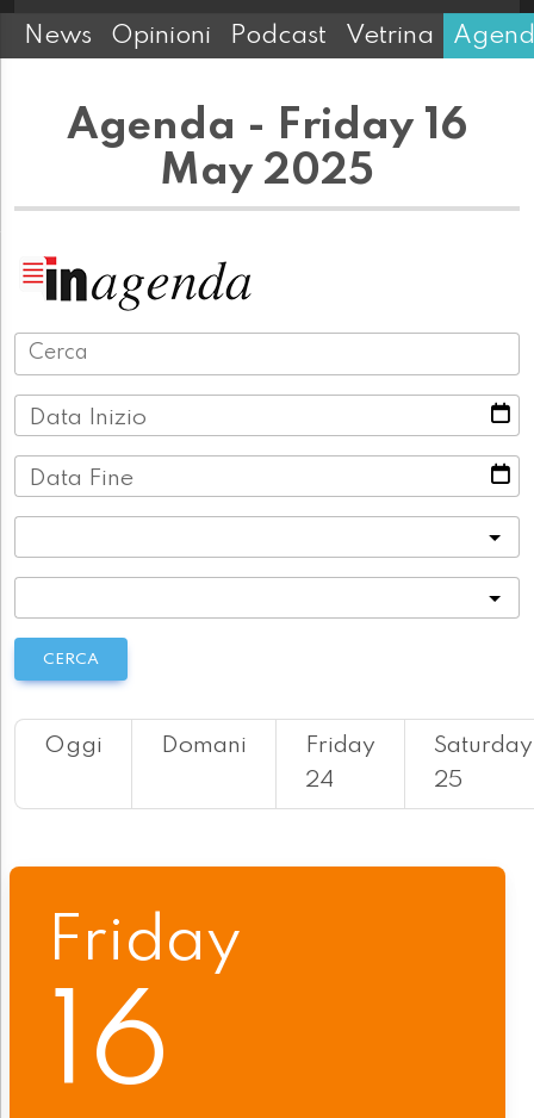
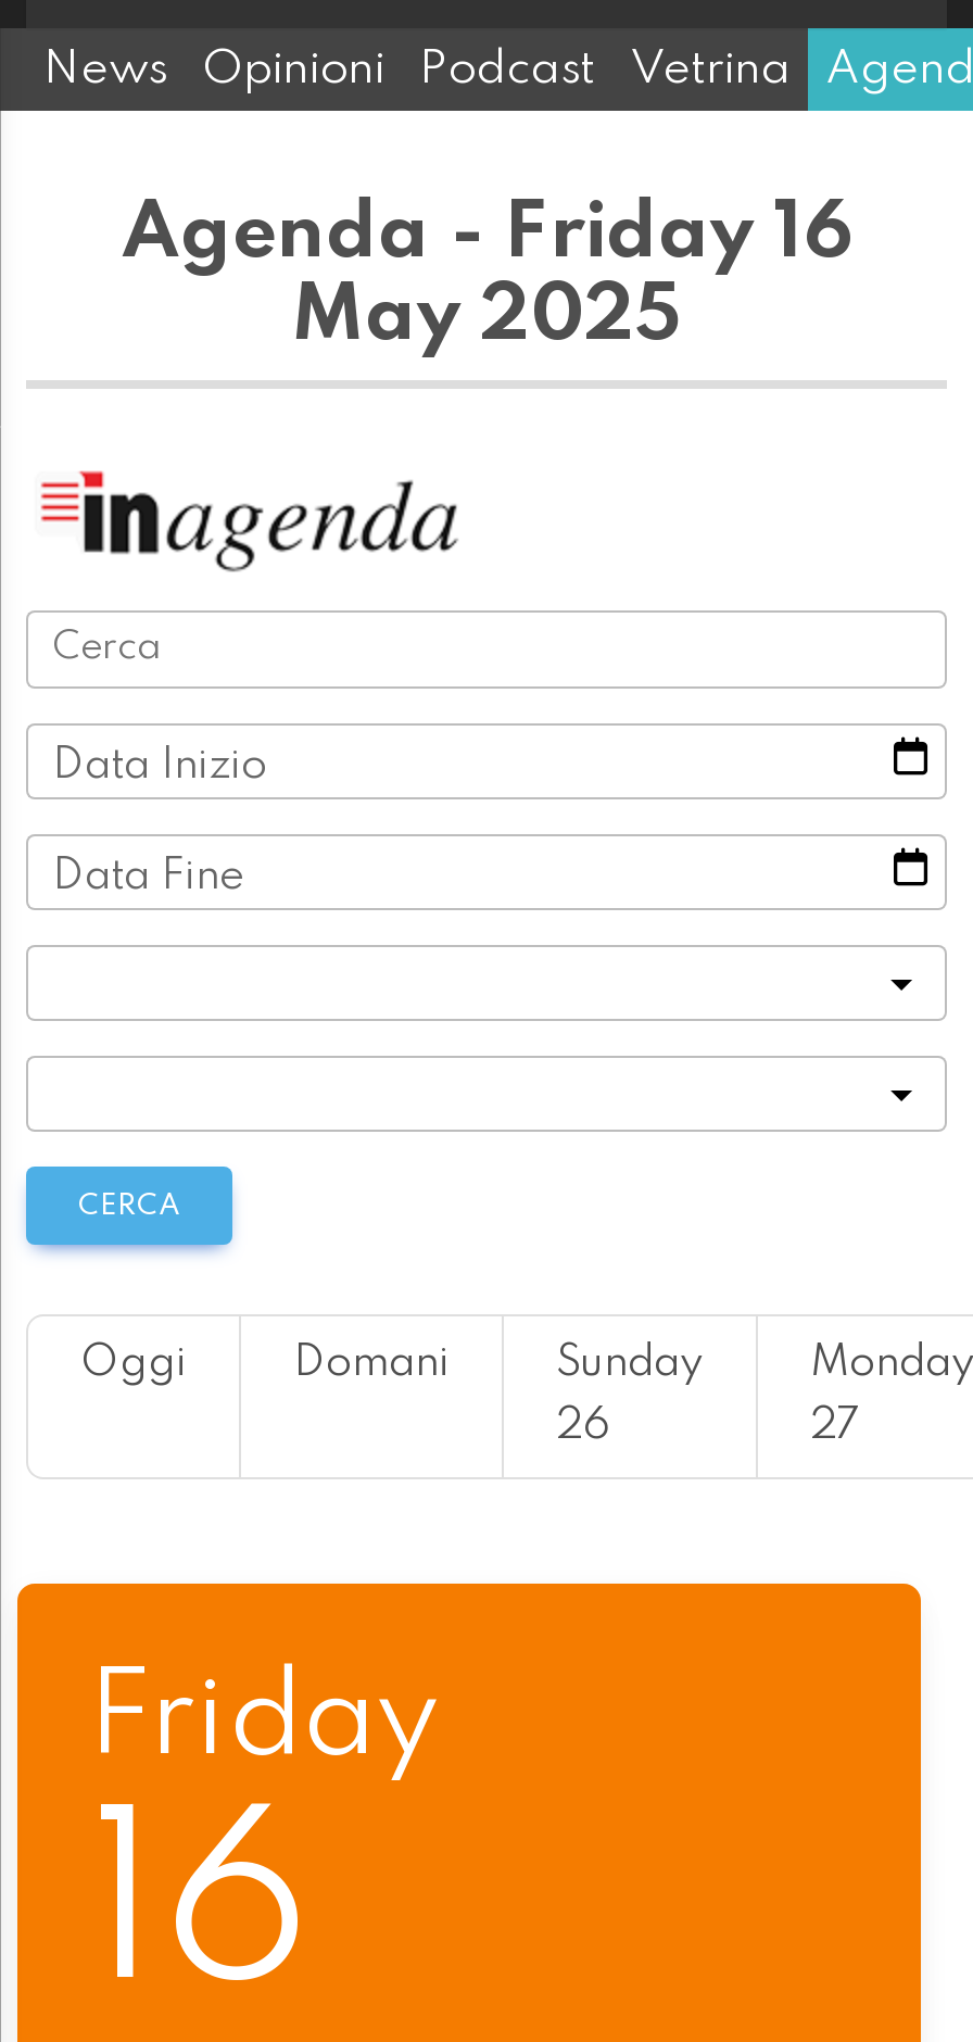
[305,735,375,793] Friday | 24 -> [556,1344,704,1450] Sunday | 26
[434,735,533,793] Saturday | 25 -> [810,1344,973,1450] Monday | 27

